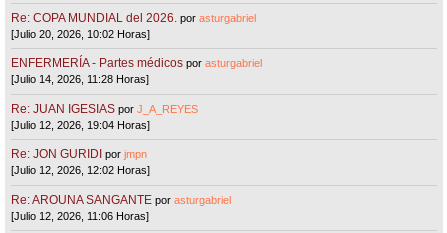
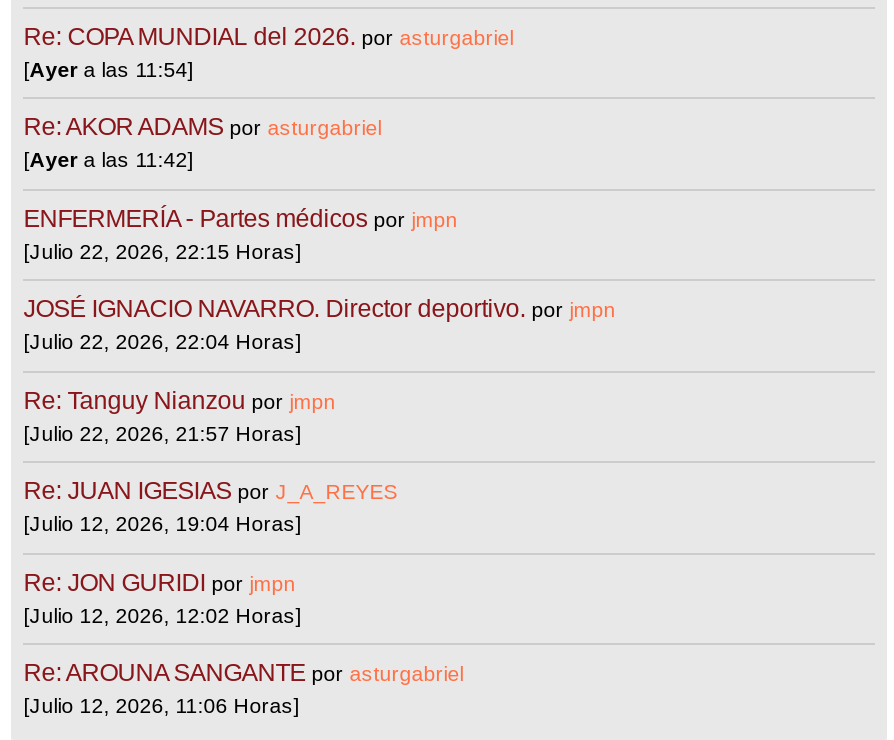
[11,28,262,85] [Julio 20, 2026, 10:02 Horas] | ENFERMERÍA - Partes médicos por asturgabriel | [Julio 14, 2026, 11:28 Horas] -> [23,57,615,445] [Ayer a las 11:54] | Re: AKOR ADAMS por asturgabriel | [Ayer a las 11:42] | ENFERMERÍA - Partes médicos por jmpn | [Julio 22, 2026, 22:15 Horas] | JOSÉ IGNACIO NAVARRO. Director deportivo. por jmpn | [Julio 22, 2026, 22:04 Horas] | Re: Tanguy Nianzou por jmpn | [Julio 22, 2026, 21:57 Horas]

